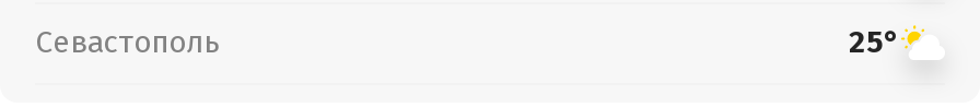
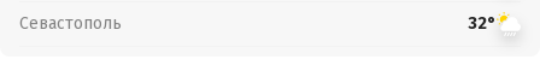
[849,24,901,61] 25° -> [468,13,497,34] 32°

